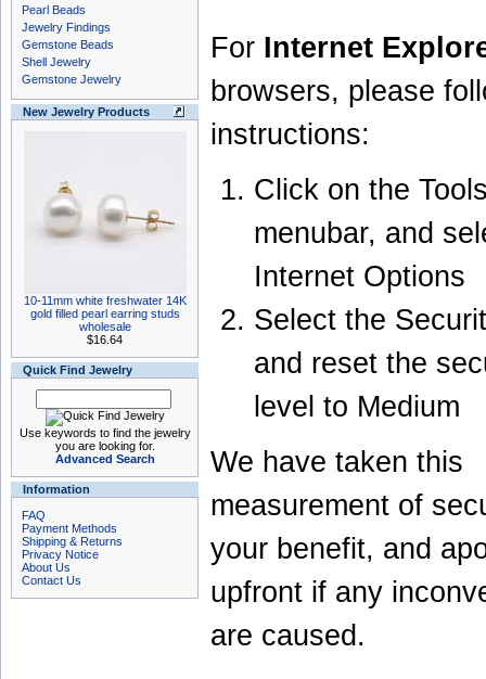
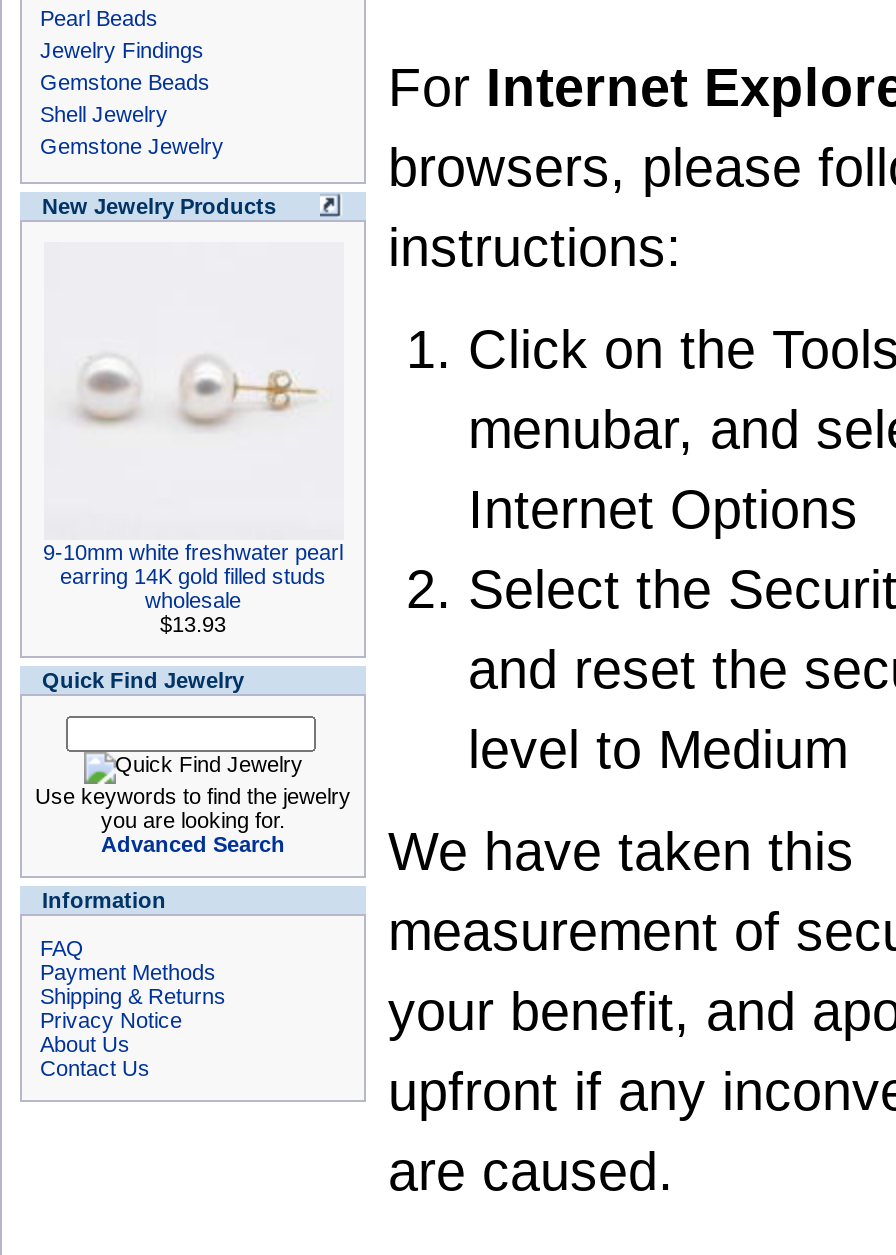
[43,181,82,240] [image] -> [82,336,152,442] [image]
[95,202,176,244] [image] -> [176,370,320,448] [image]
[23,294,186,307] 10-11mm white freshwater 14K -> [43,540,343,564] 9-10mm white freshwater pearl
[30,307,180,320] gold filled pearl earring studs -> [60,564,326,588] earring 14K gold filled studs
[87,333,123,346] $16.64 -> [160,612,226,636] $13.93

